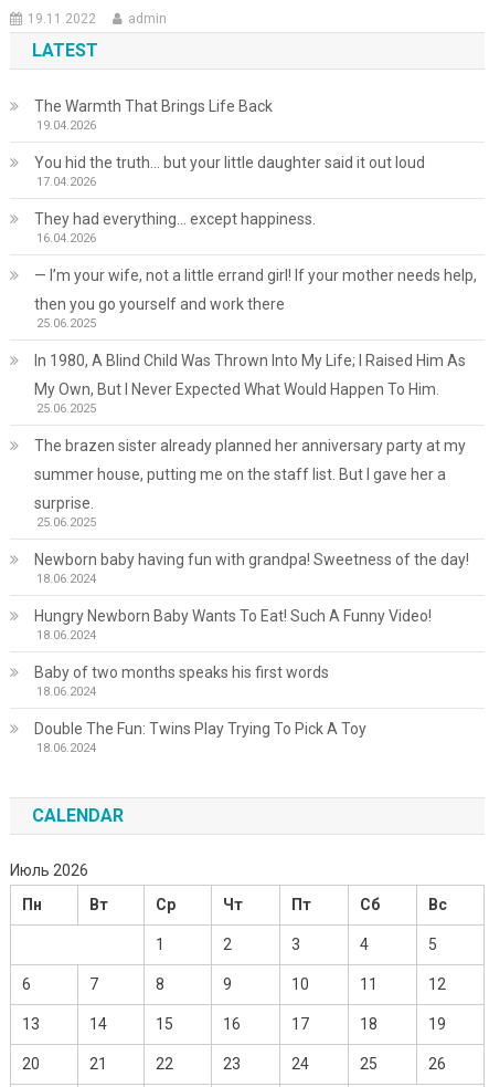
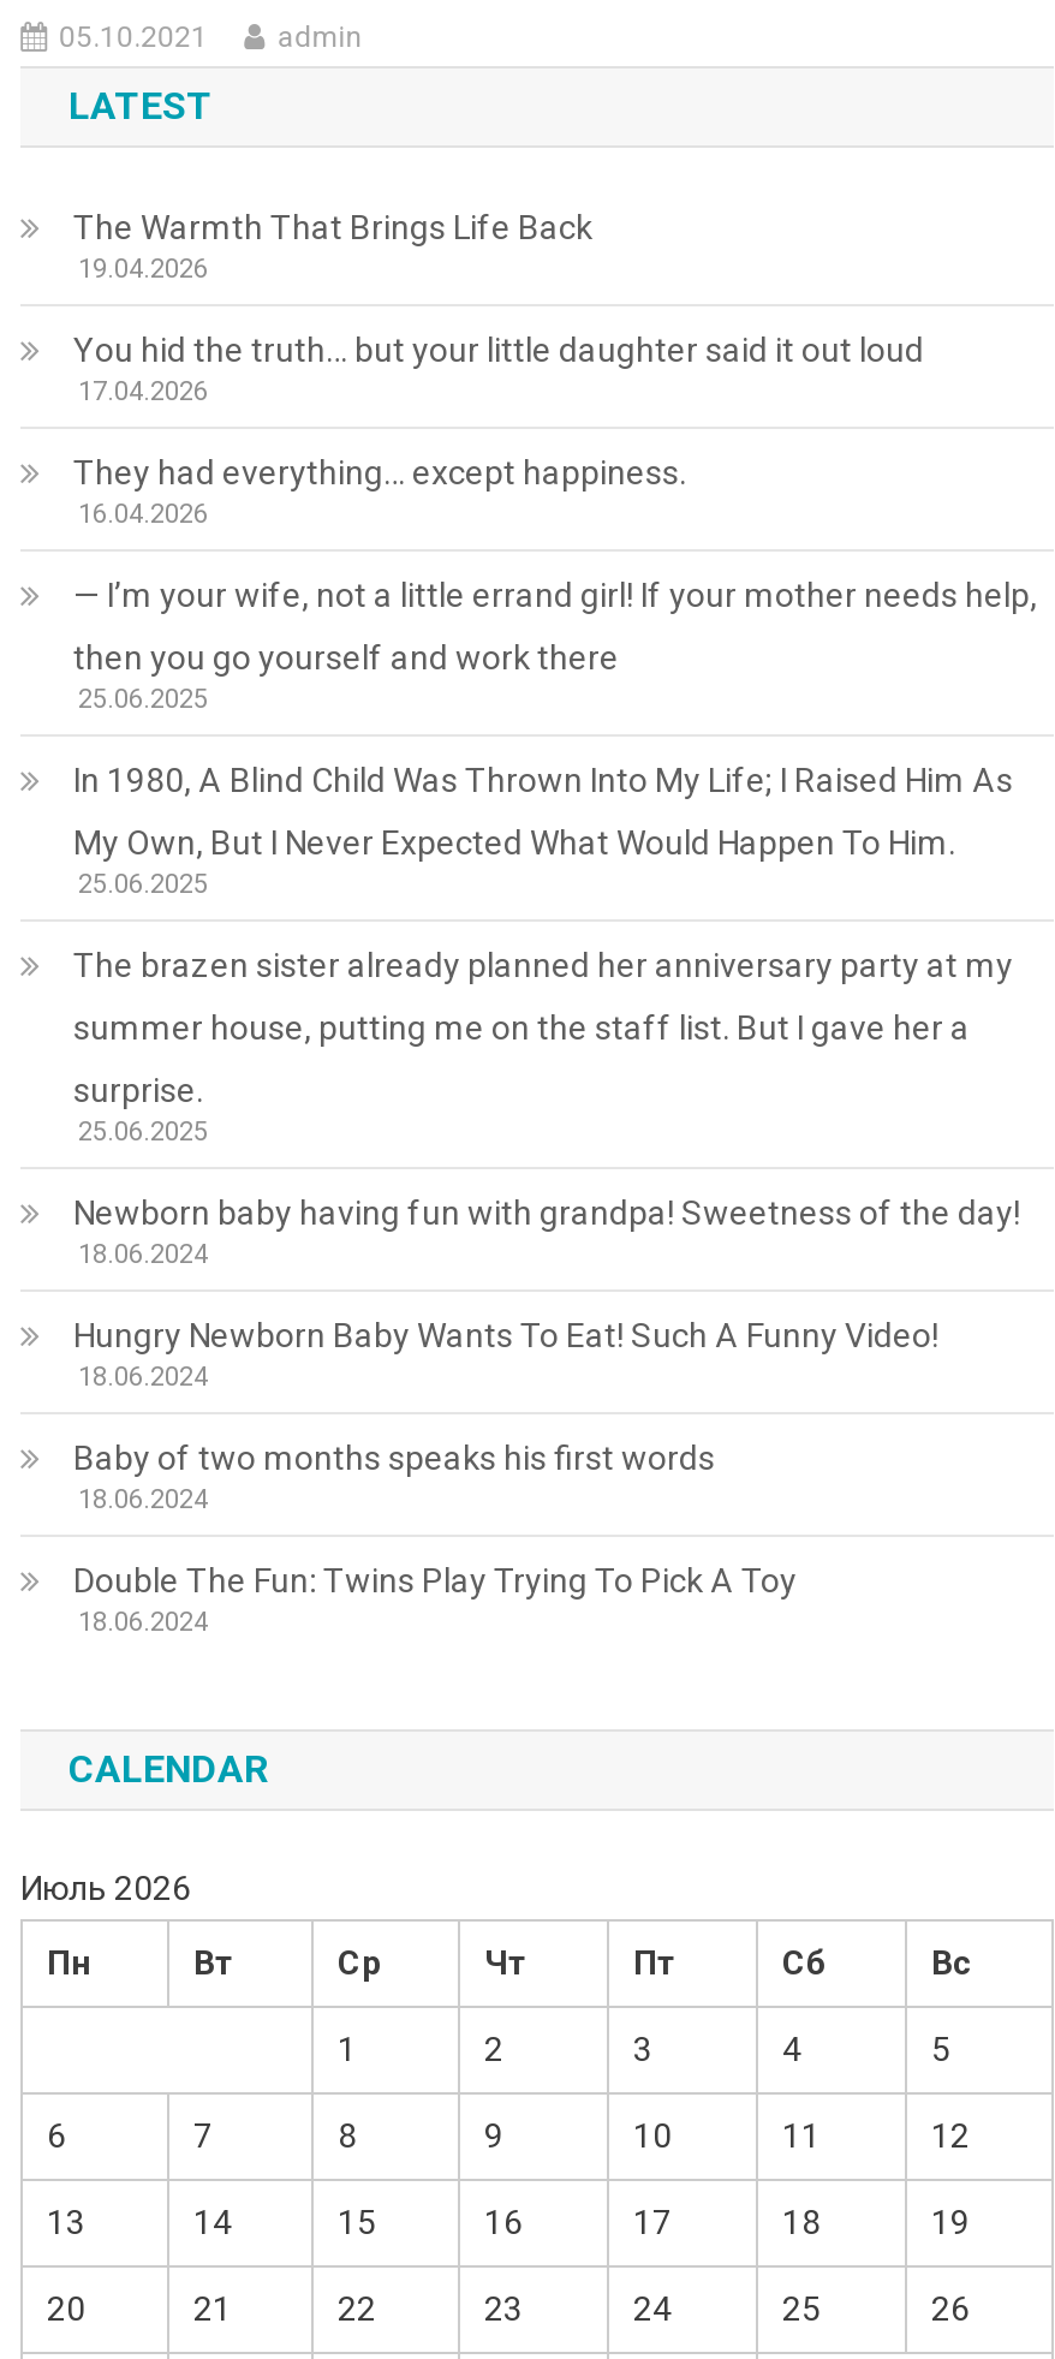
[28,11,96,27] 19.11.2022 -> [59,20,208,54] 05.10.2021

